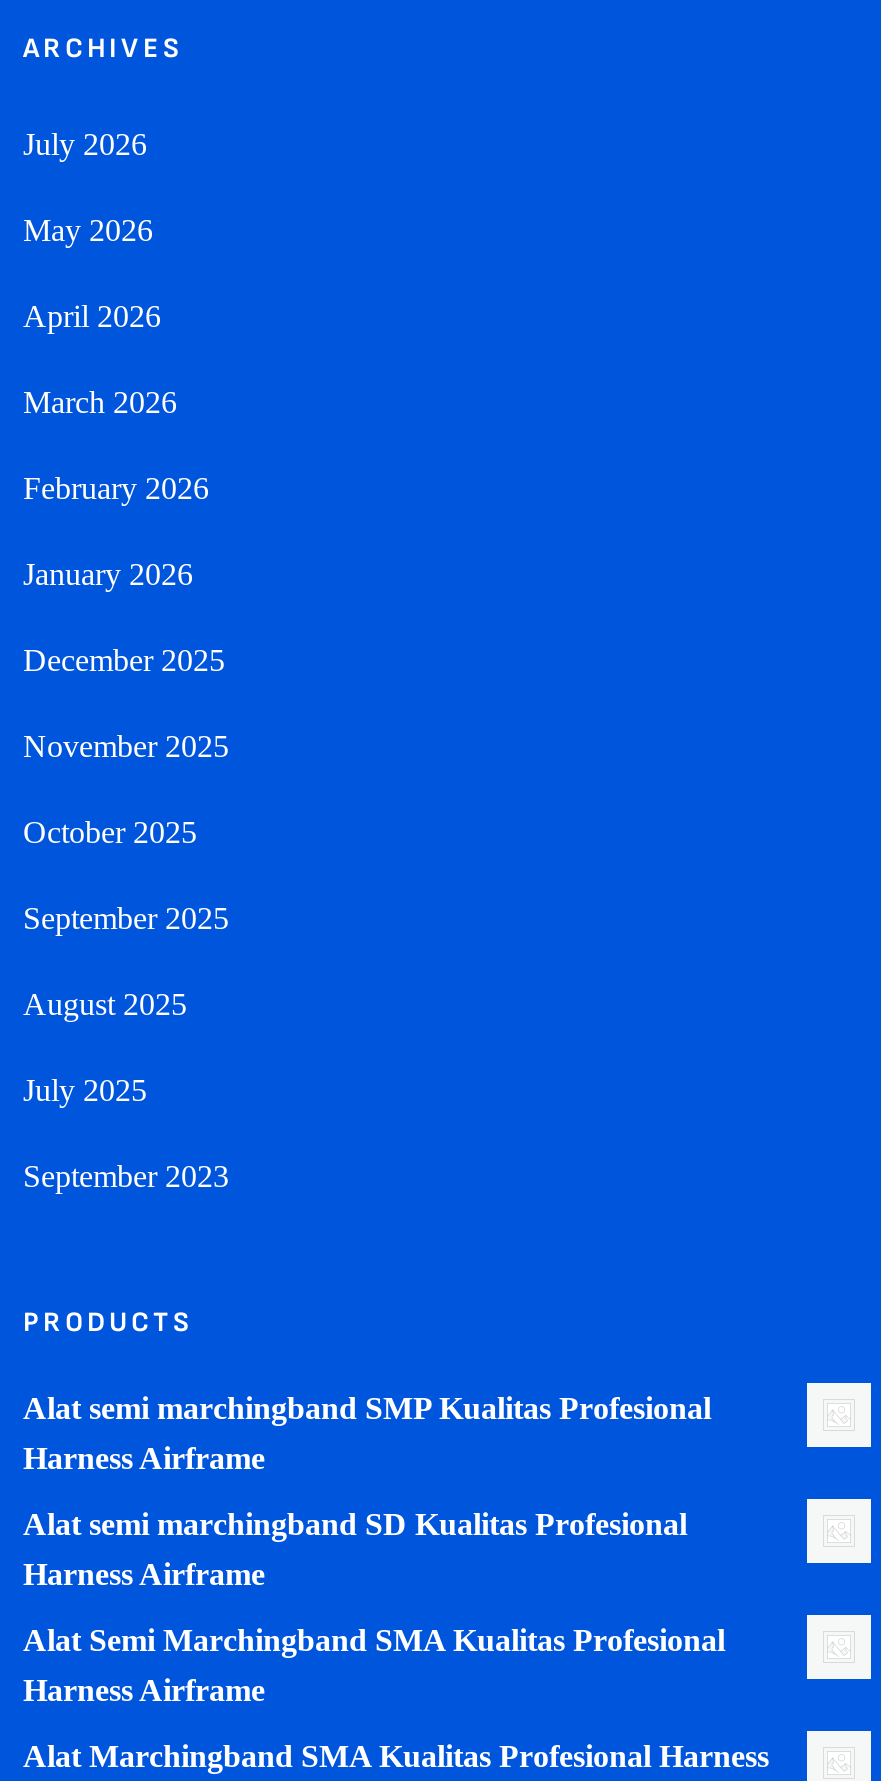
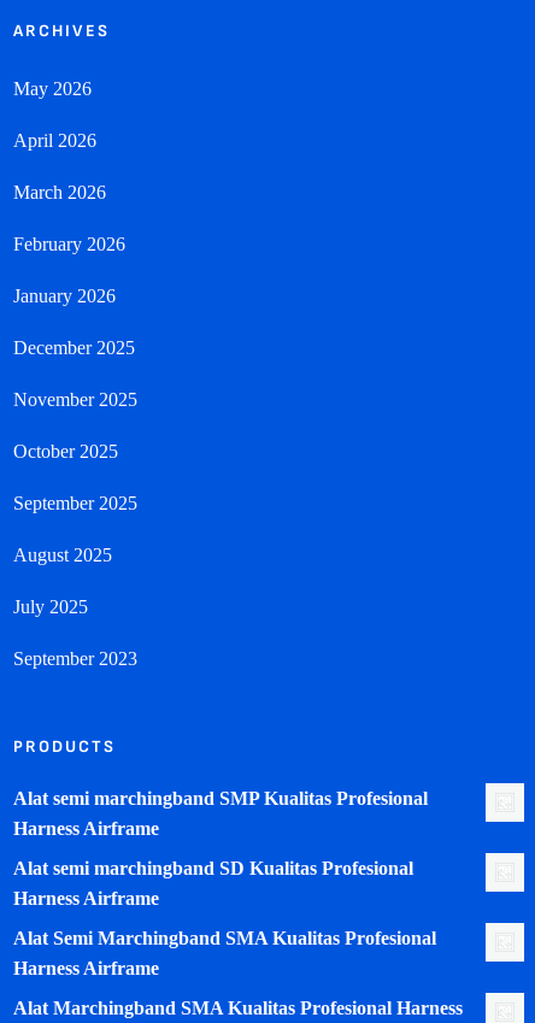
[23,127,147,161] July 2026 -> none

